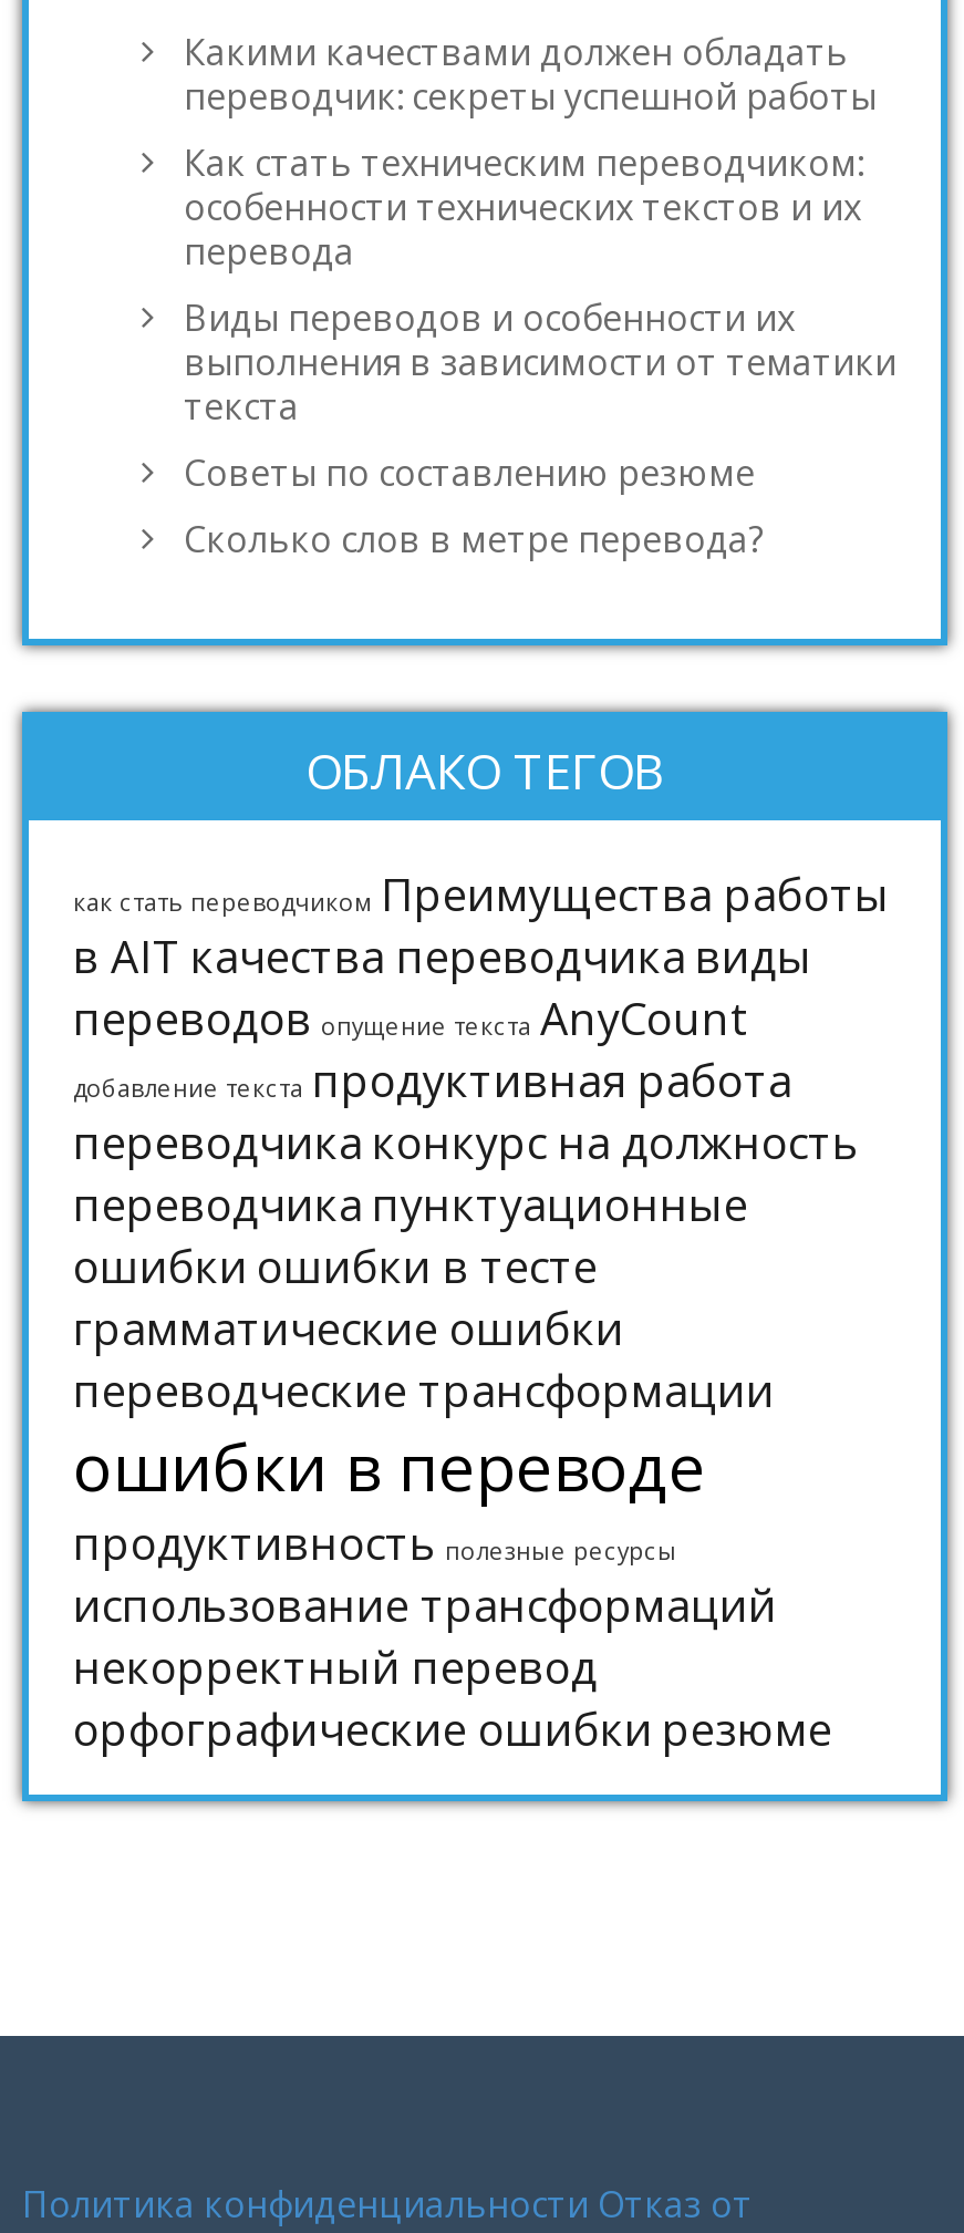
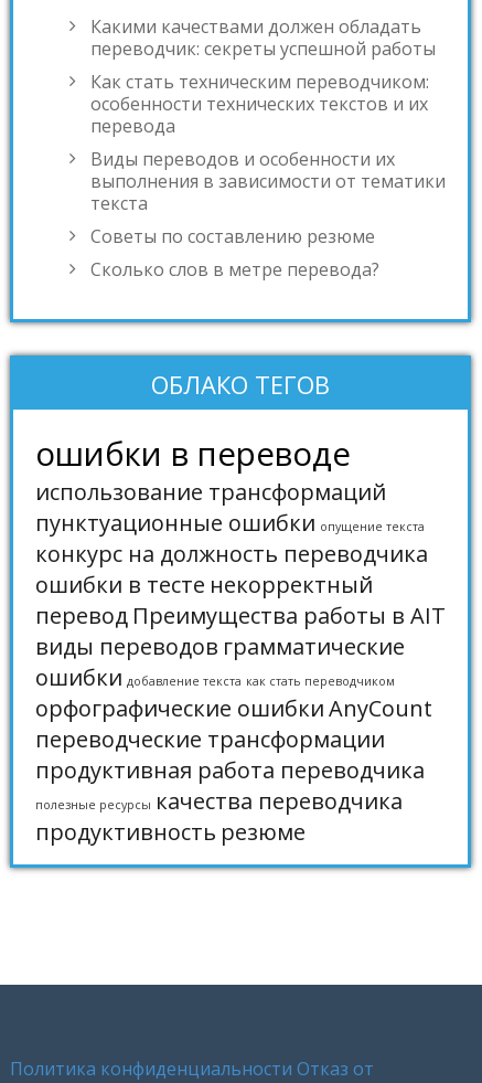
[73,864,890,1357] как стать переводчиком Преимущества работы | в AIT качества переводчика виды | переводов опущение текста AnyCount | добавление текста продуктивная работа | переводчика конкурс на должность | переводчика пунктуационные | ошибки ошибки в тесте | грамматические ошибки -> none
moved [73,1360,775,1419] -> [35,724,385,753]: переводческие трансформации
moved [73,1422,706,1510] -> [35,431,351,475]: ошибки в переводе
[73,1512,677,1572] продуктивность полезные ресурсы -> none
moved [73,1574,777,1634] -> [35,476,386,506]: использование трансформаций
[73,1636,832,1758] некорректный перевод | орфографические ошибки резюме -> [35,507,446,846] пунктуационные ошибки опущение текста | конкурс на должность переводчика | ошибки в тесте некорректный | перевод Преимущества работы в AIT | виды переводов грамматические | ошибки добавление текста как стать переводчиком | орфографические ошибки AnyCount | продуктивная работа переводчика | полезные ресурсы качества переводчика | продуктивность резюме

